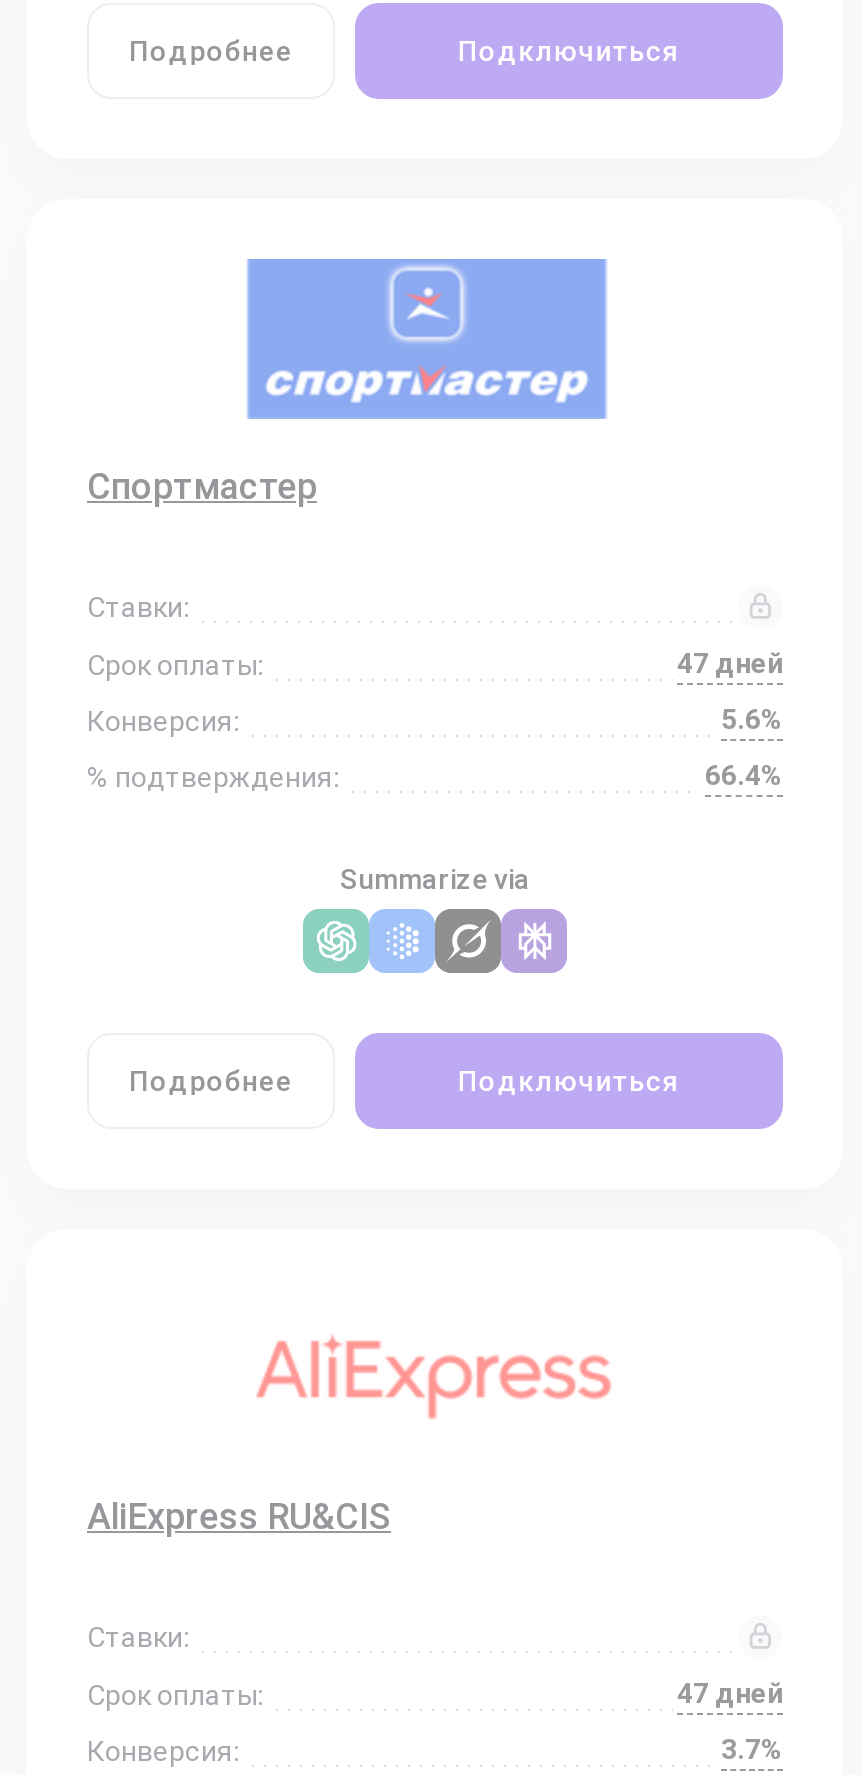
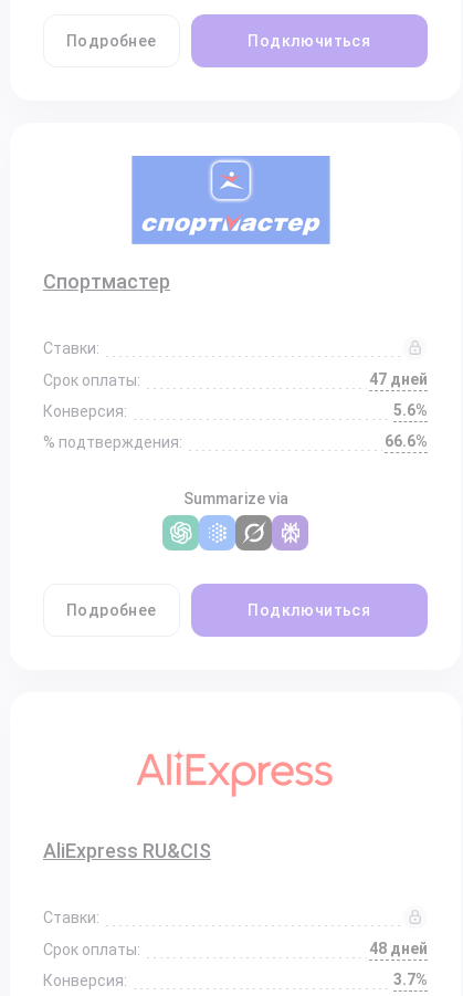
[705,759,783,791] 66.4% -> [385,432,428,450] 66.6%
[677,1677,783,1709] 47 дней -> [369,940,428,957] 48 дней

